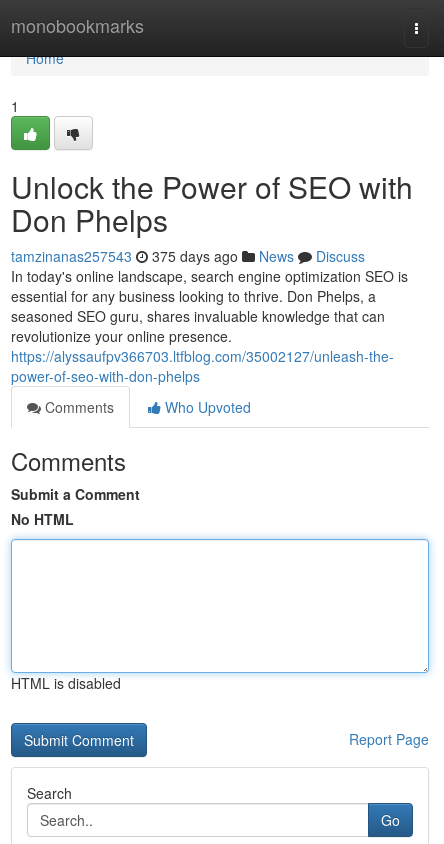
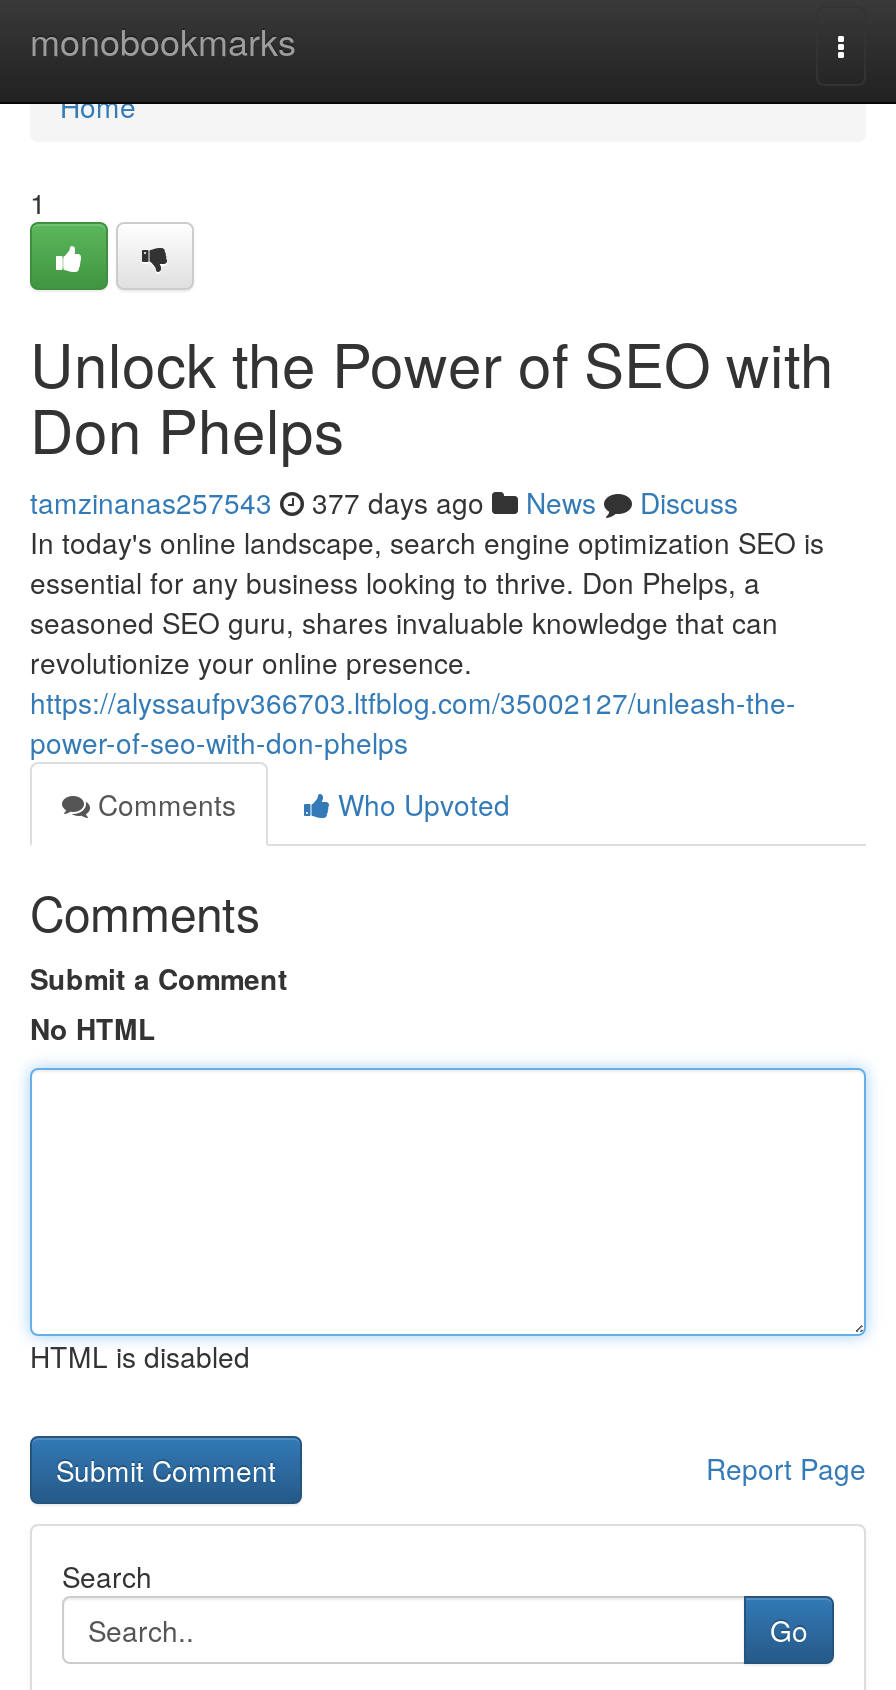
[11,246,365,266] tamzinanas257543 375 days ago News Discuss -> [30,482,738,522] tamzinanas257543 377 days ago News Discuss

